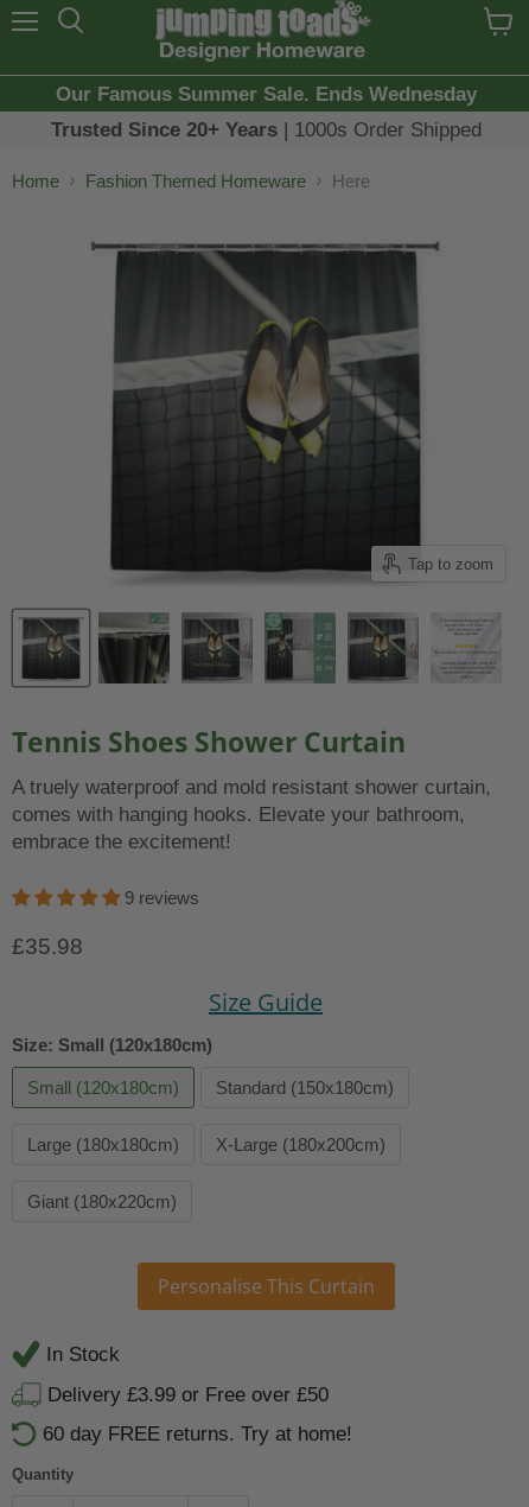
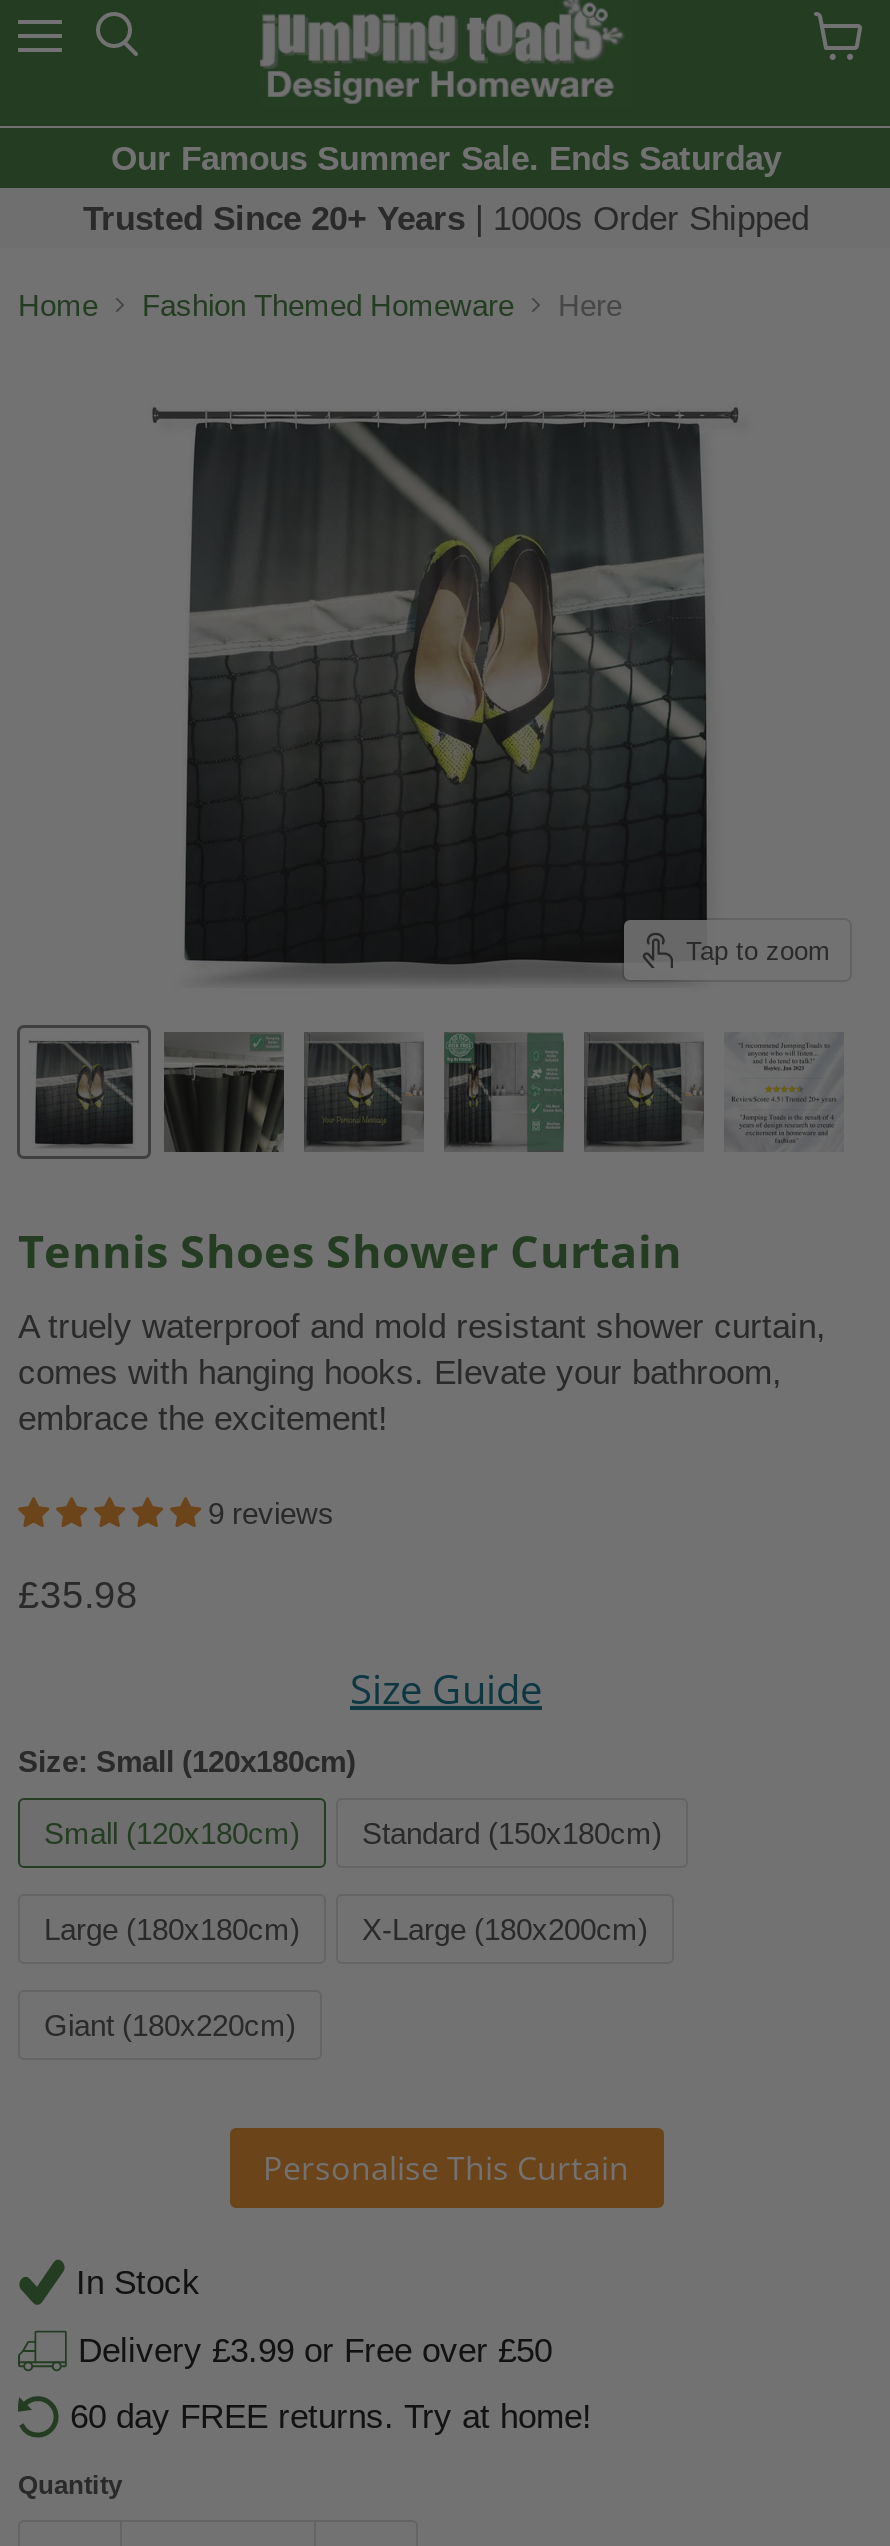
[55,82,476,105] Our Famous Summer Sale. Ends Wednesday -> [111,139,781,177] Our Famous Summer Sale. Ends Saturday

